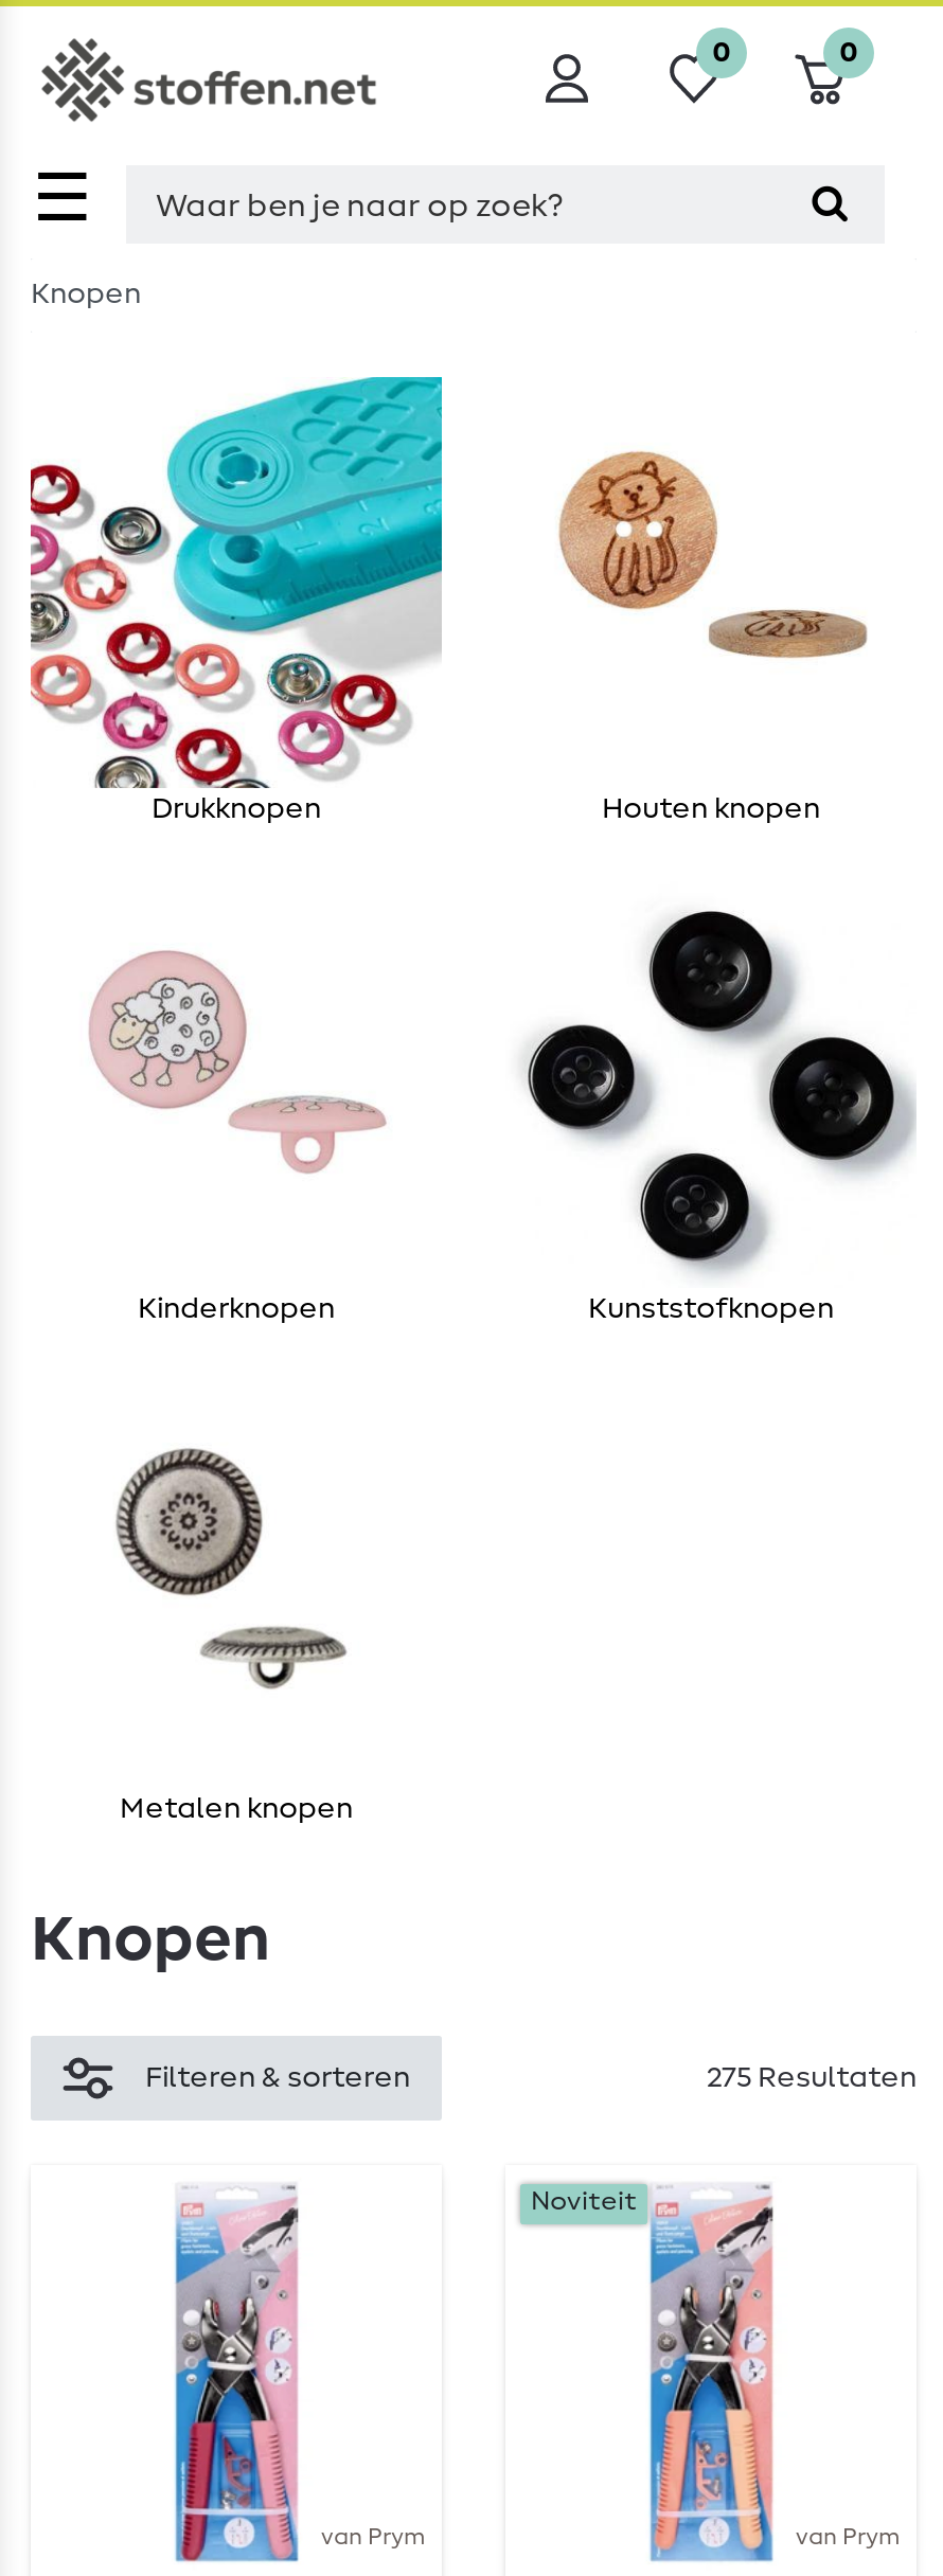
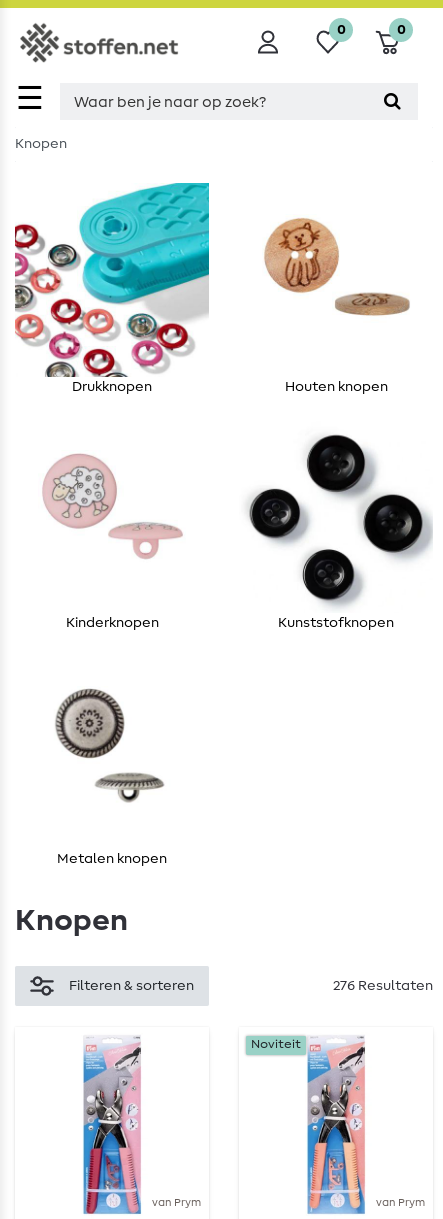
[707,2063,917,2093] 275 Resultaten -> [333,979,433,993] 276 Resultaten

